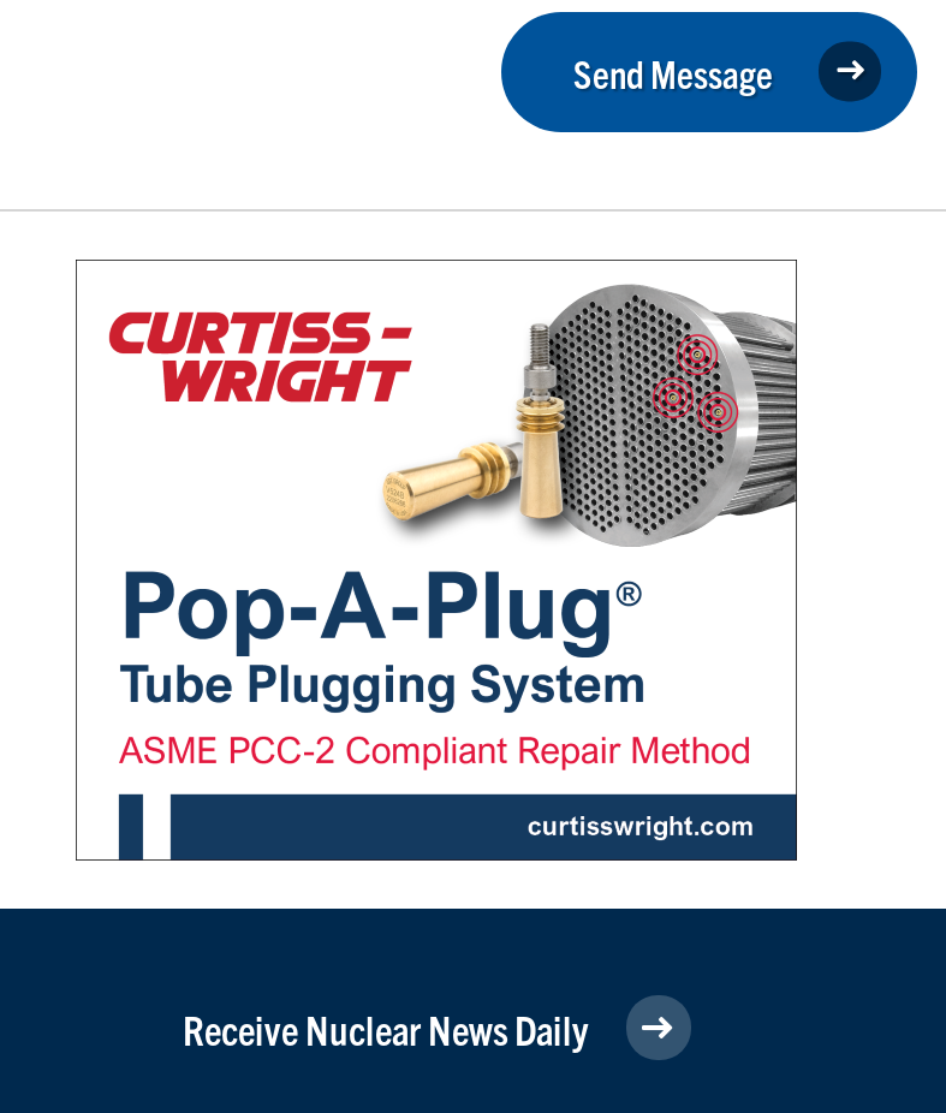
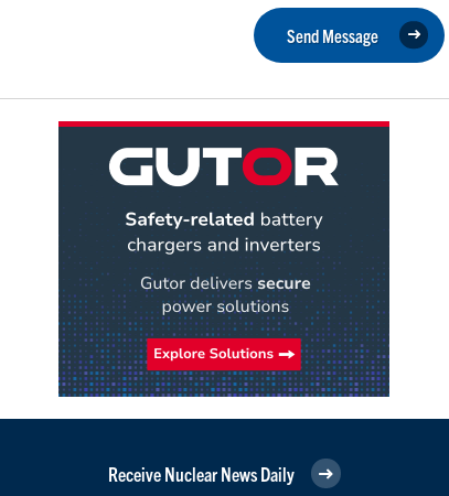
[76,260,797,861] [image] -> [57,120,391,397] [image]

